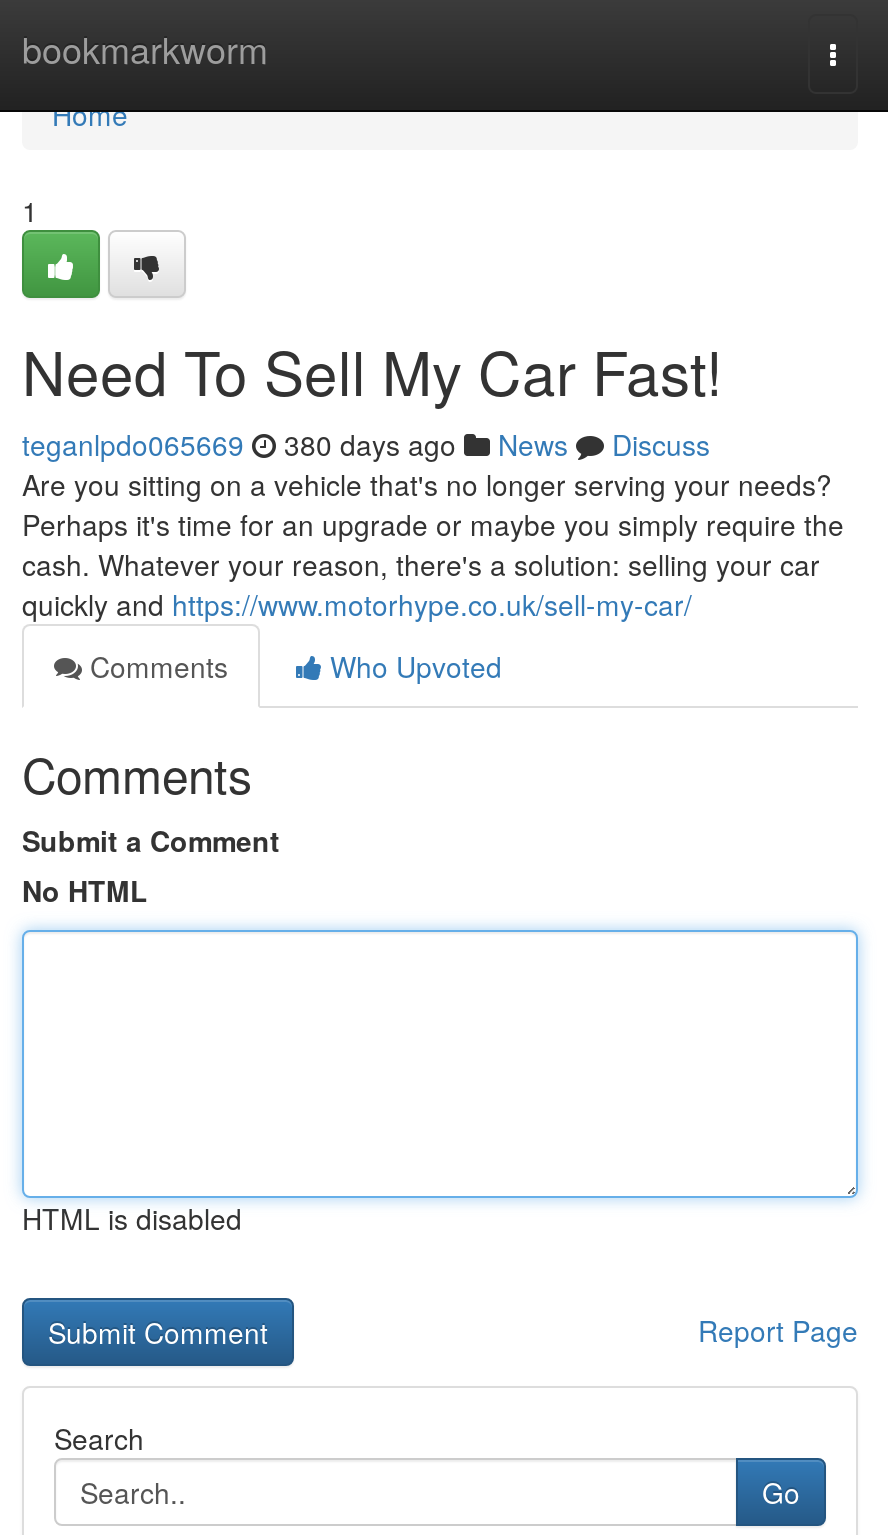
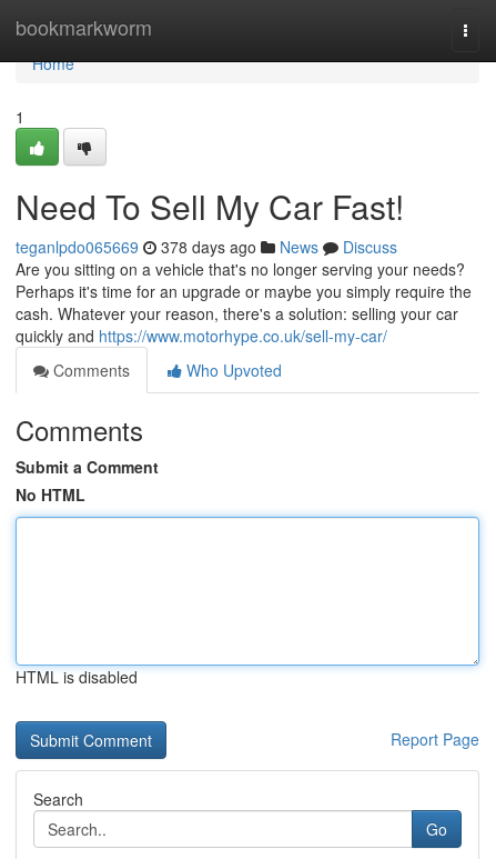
[22,424,710,464] teganlpdo065669 380 days ago News Discuss -> [16,236,397,258] teganlpdo065669 378 days ago News Discuss

